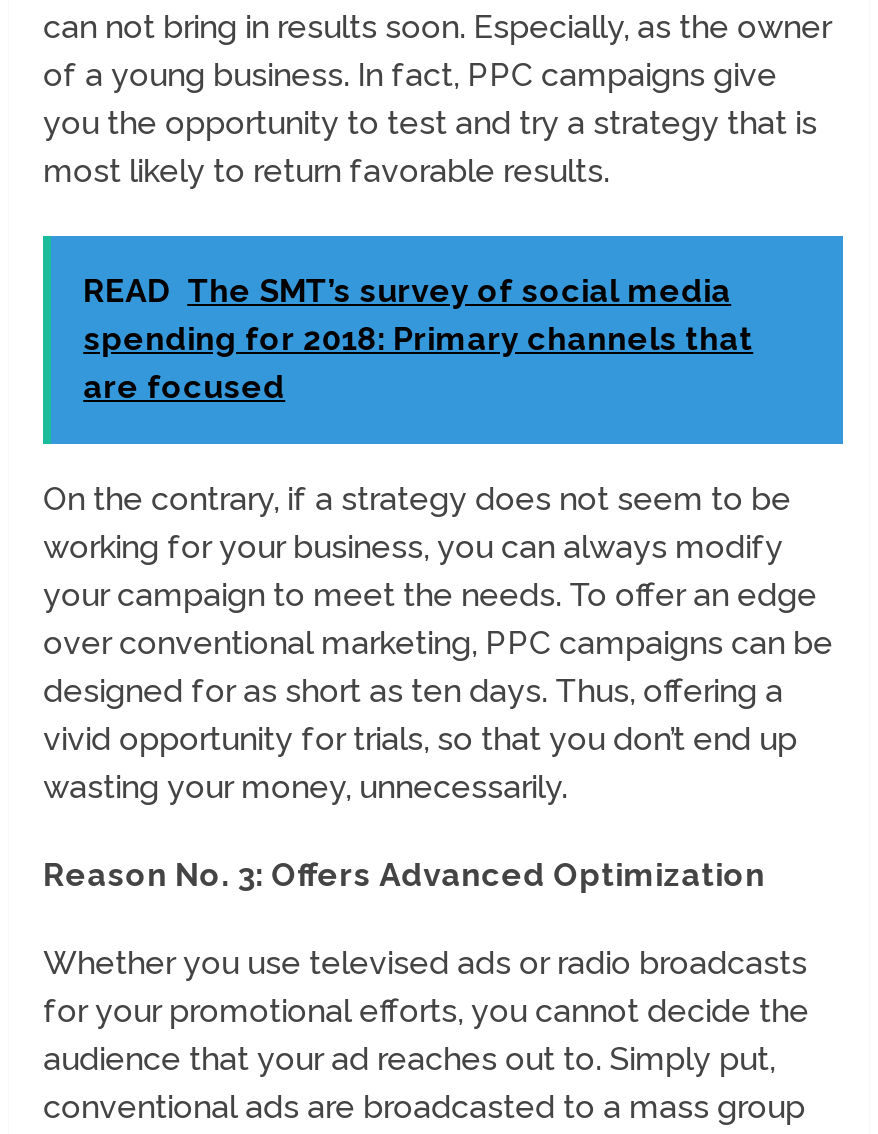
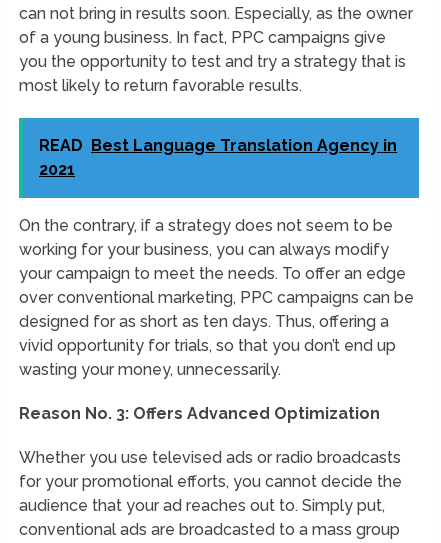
[83,272,753,406] READ The SMT’s survey of social media | spending for 2018: Primary channels that | are focused -> [39,136,397,179] READ Best Language Translation Agency in | 2021

